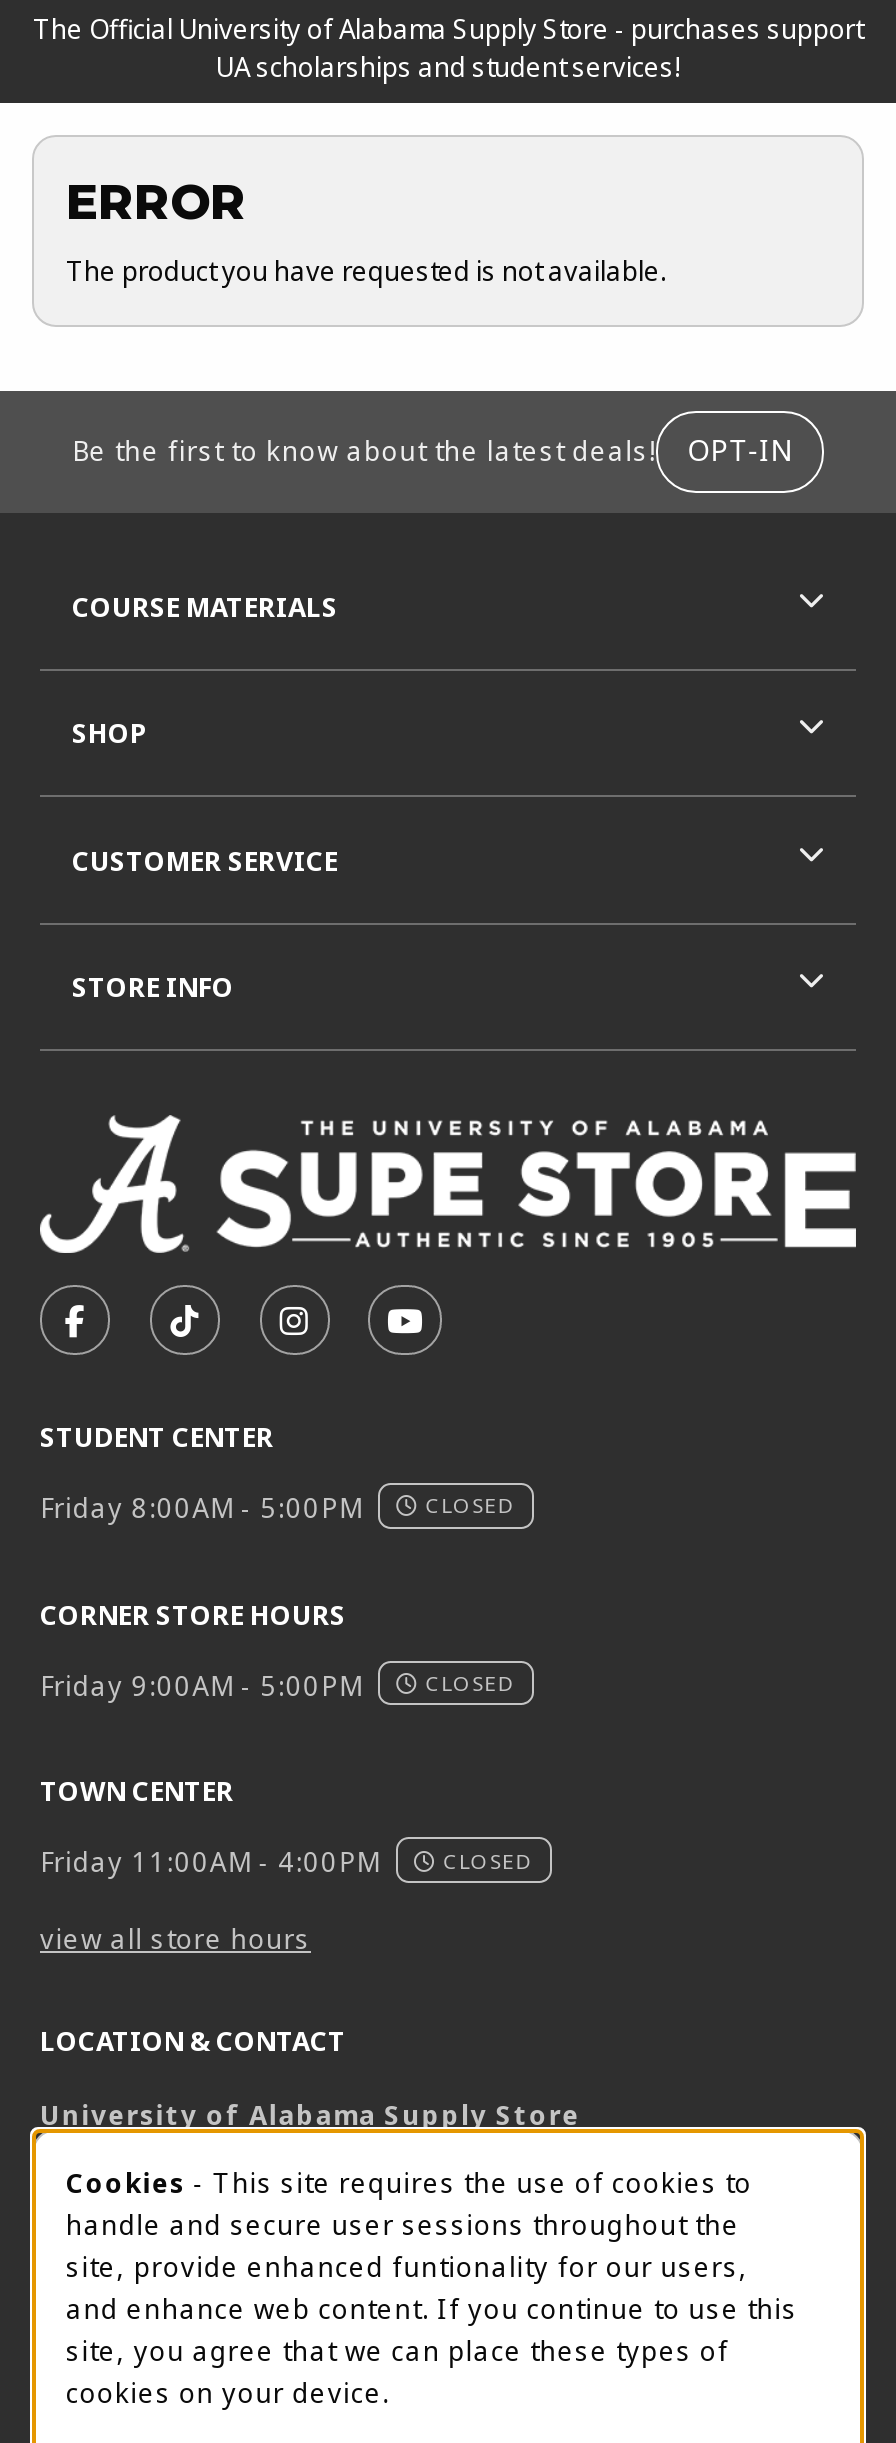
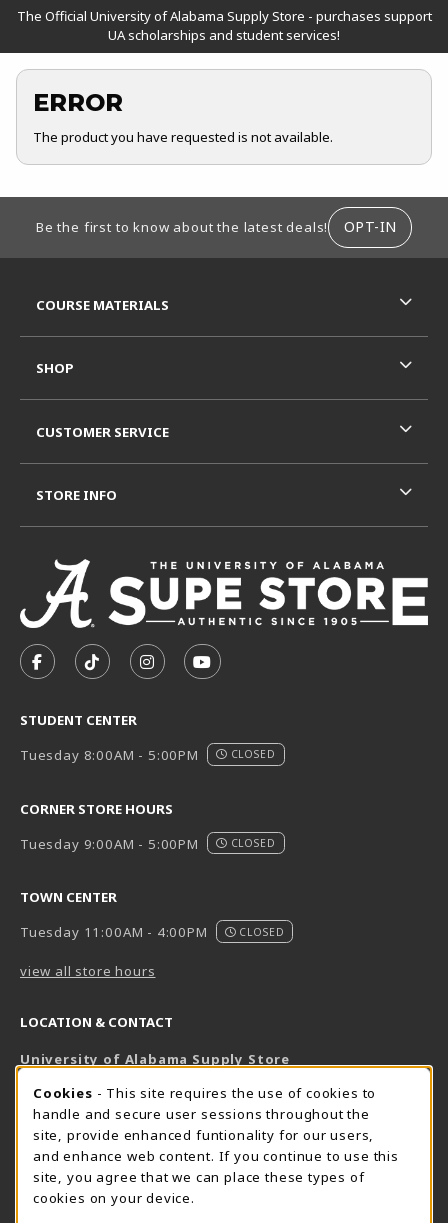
[40,1490,516,1526] Friday 8:00AM - 5:00PM CLOSED -> [20,746,276,764] Tuesday 8:00AM - 5:00PM CLOSED
[40,1667,516,1703] Friday 9:00AM - 5:00PM CLOSED -> [20,835,276,853] Tuesday 9:00AM - 5:00PM CLOSED
[40,1844,533,1880] Friday 11:00AM - 4:00PM CLOSED -> [20,924,284,942] Tuesday 11:00AM - 4:00PM CLOSED

